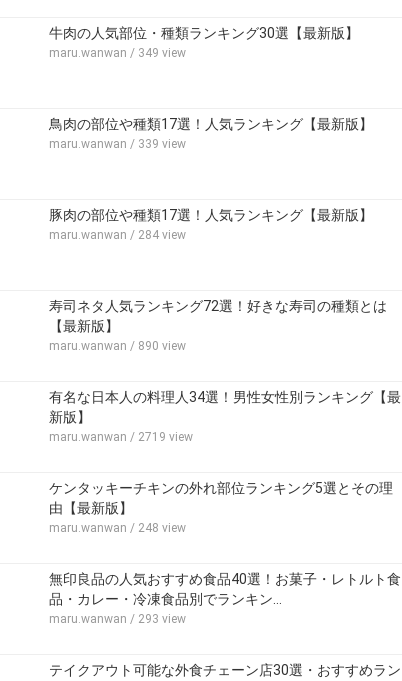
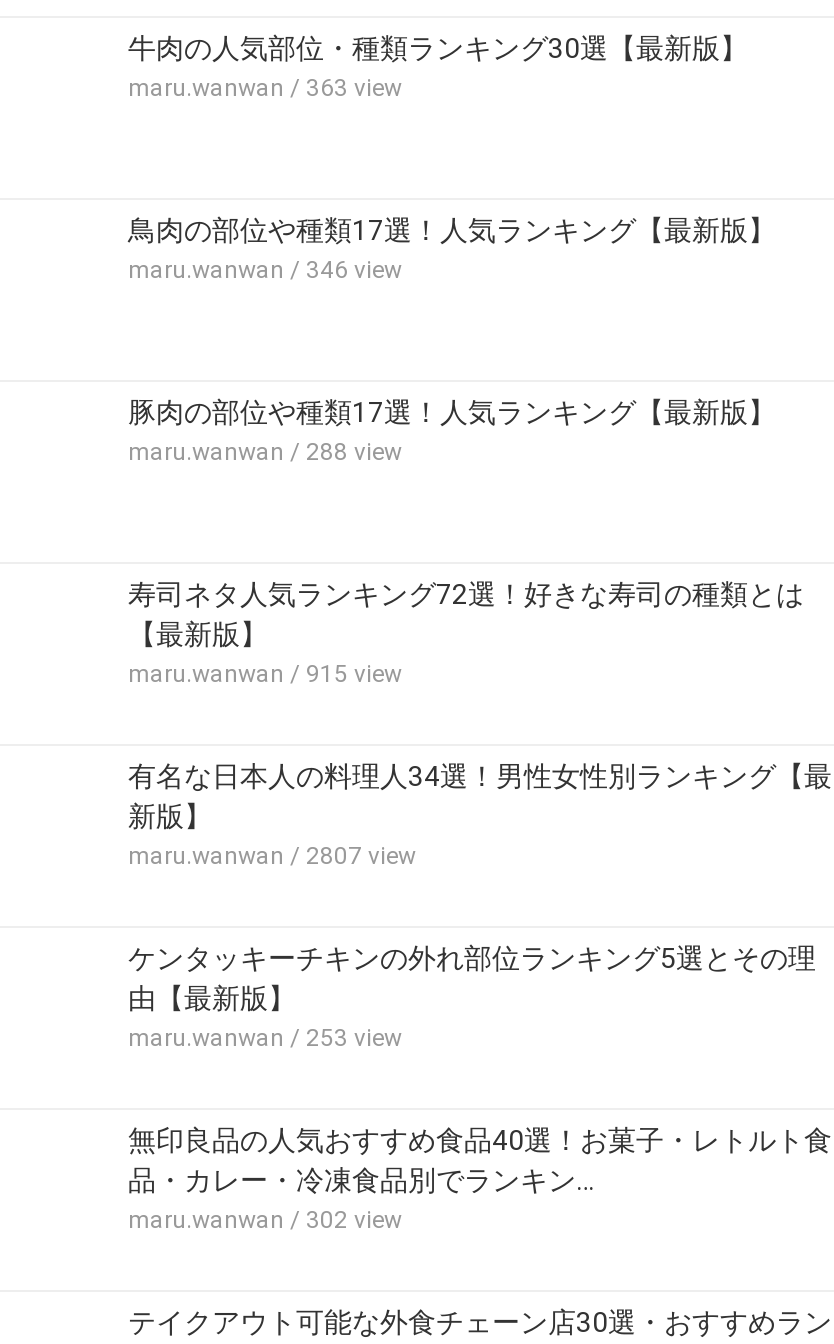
[49,46,186,60] maru.wanwan / 349 view -> [128,74,402,102] maru.wanwan / 363 view
[49,137,186,151] maru.wanwan / 339 view -> [128,256,402,284] maru.wanwan / 346 view
[49,228,186,242] maru.wanwan / 284 view -> [128,438,402,466] maru.wanwan / 288 view
[49,339,186,353] maru.wanwan / 890 view -> [128,660,402,688] maru.wanwan / 915 view
[49,430,193,444] maru.wanwan / 2719 view -> [128,842,416,870] maru.wanwan / 2807 view
[49,521,186,535] maru.wanwan / 248 view -> [128,1024,402,1052] maru.wanwan / 253 view
[49,612,186,626] maru.wanwan / 293 view -> [128,1206,402,1234] maru.wanwan / 302 view

